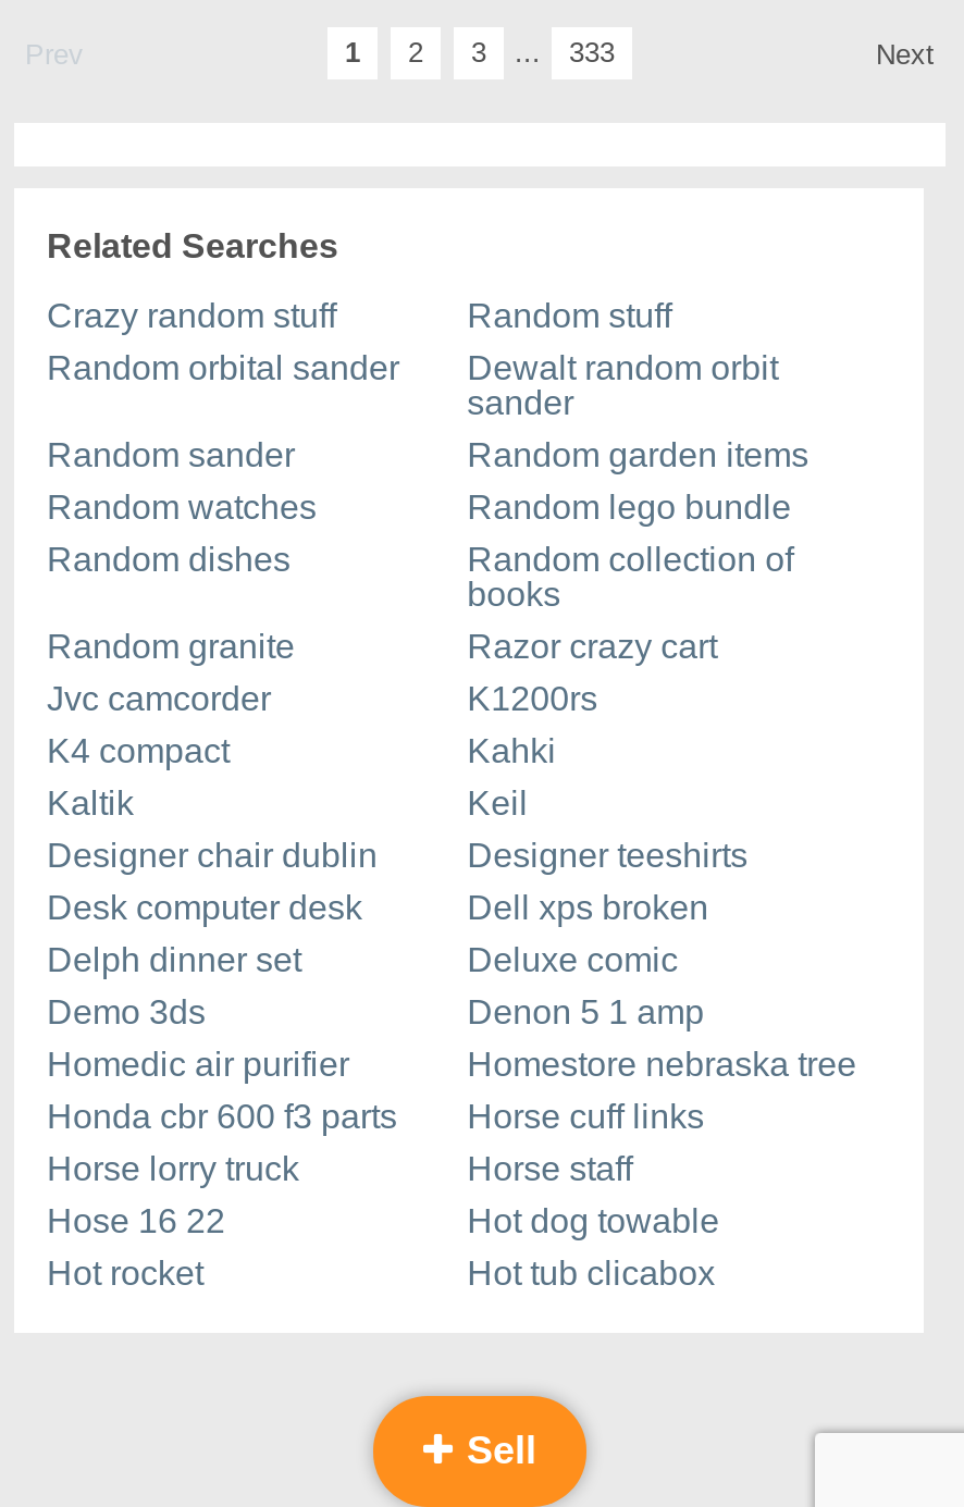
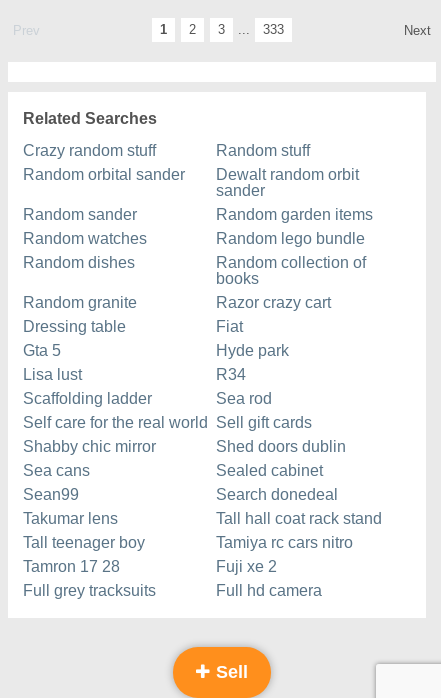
[47,680,857,1292] Jvc camcorder | K1200rs | K4 compact | Kahki | Kaltik | Keil | Designer chair dublin | Designer teeshirts | Desk computer desk | Dell xps broken | Delph dinner set | Deluxe comic | Demo 3ds | Denon 5 1 amp | Homedic air purifier | Homestore nebraska tree | Honda cbr 600 f3 parts | Horse cuff links | Horse lorry truck | Horse staff | Hose 16 22 | Hot dog towable | Hot rocket | Hot tub clicabox -> [23,318,382,599] Dressing table | Fiat | Gta 5 | Hyde park | Lisa lust | R34 | Scaffolding ladder | Sea rod | Self care for the real world Sell gift cards | Shabby chic mirror | Shed doors dublin | Sea cans | Sealed cabinet | Sean99 | Search donedeal | Takumar lens | Tall hall coat rack stand | Tall teenager boy | Tamiya rc cars nitro | Tamron 17 28 | Fuji xe 2 | Full grey tracksuits | Full hd camera

